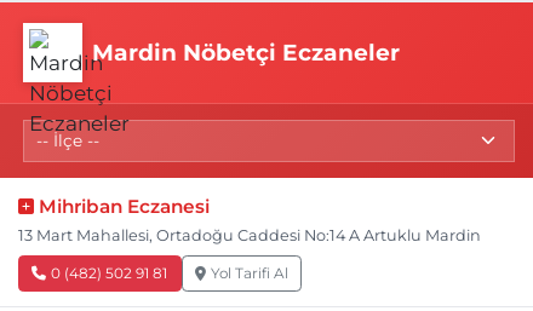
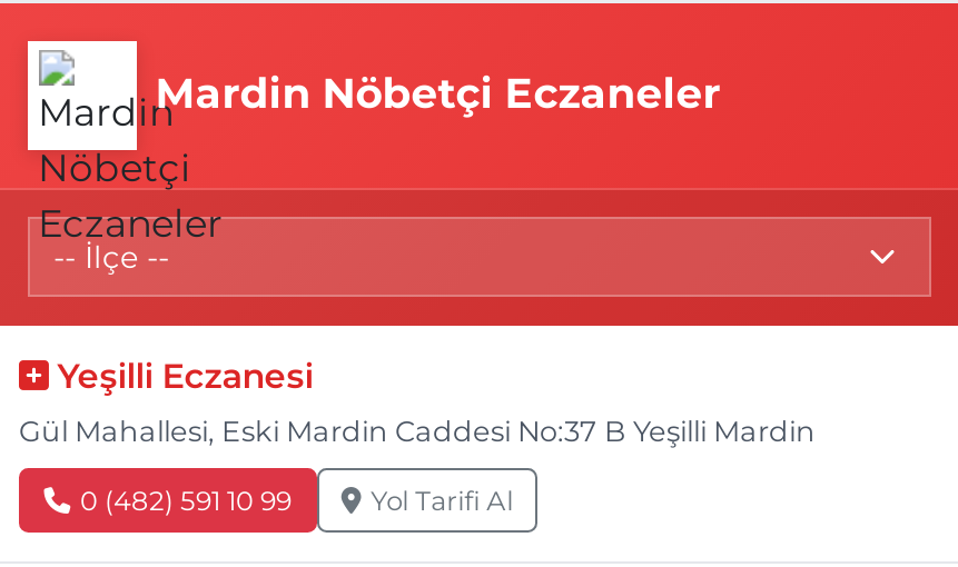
[39,194,210,217] Mihriban Eczanesi -> [57,356,313,398] Yeşilli Eczanesi
[18,226,481,244] 13 Mart Mahallesi, Ortadoğu Caddesi No:14 A Artuklu Mardin -> [19,414,816,448] Gül Mahallesi, Eski Mardin Caddesi No:37 B Yeşilli Mardin
[51,264,168,283] 0 (482) 502 91 81 -> [80,485,291,518] 0 (482) 591 10 99

